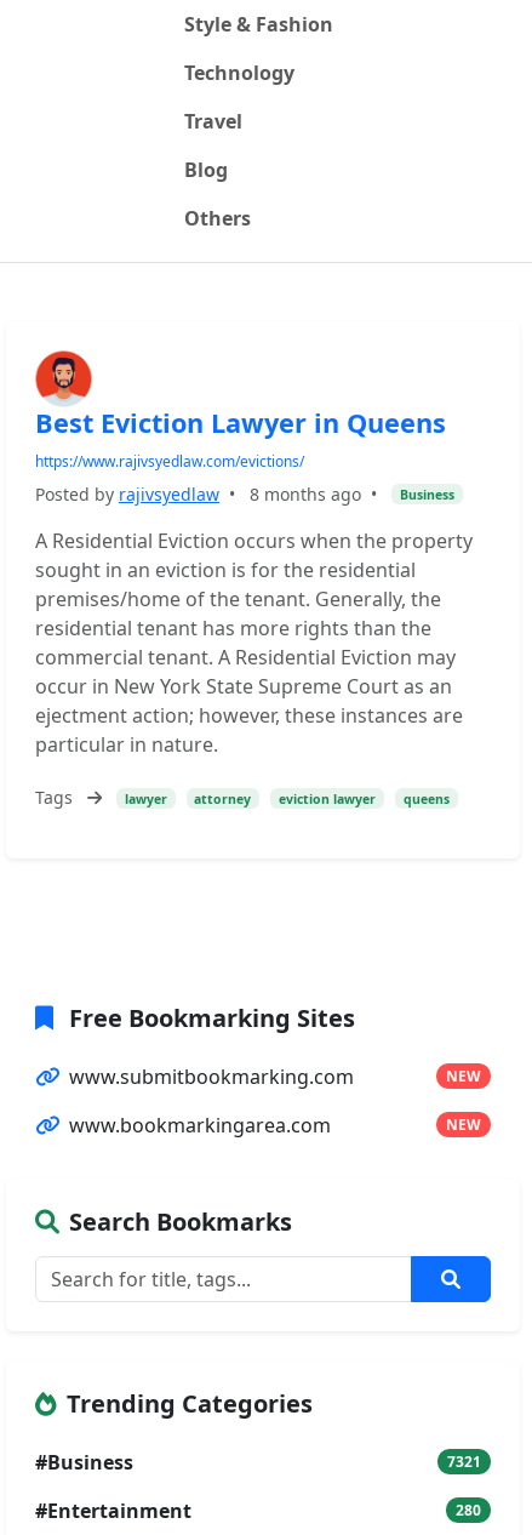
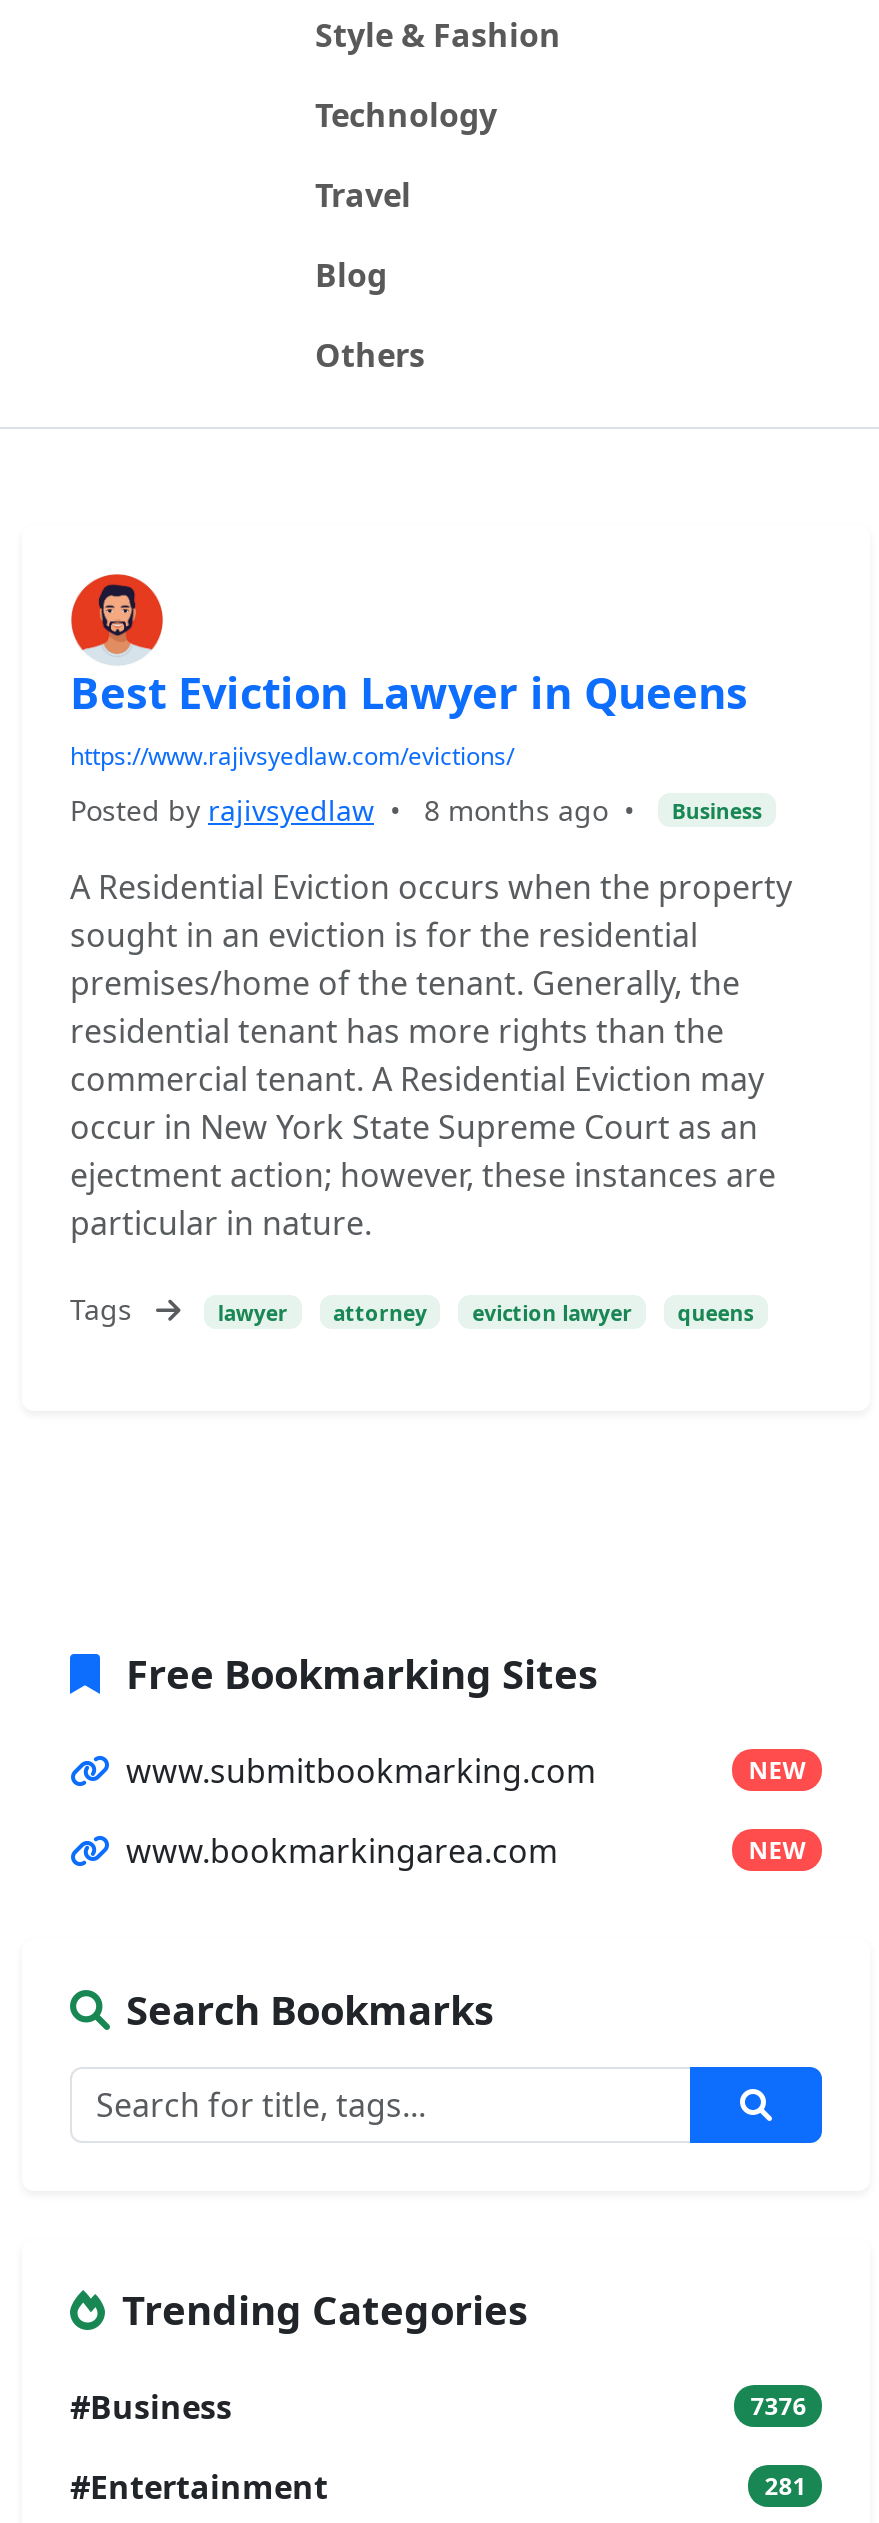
[447,1451,481,1472] 7321 -> [750,2388,806,2422] 7376
[456,1499,481,1520] 280 -> [764,2468,806,2502] 281

